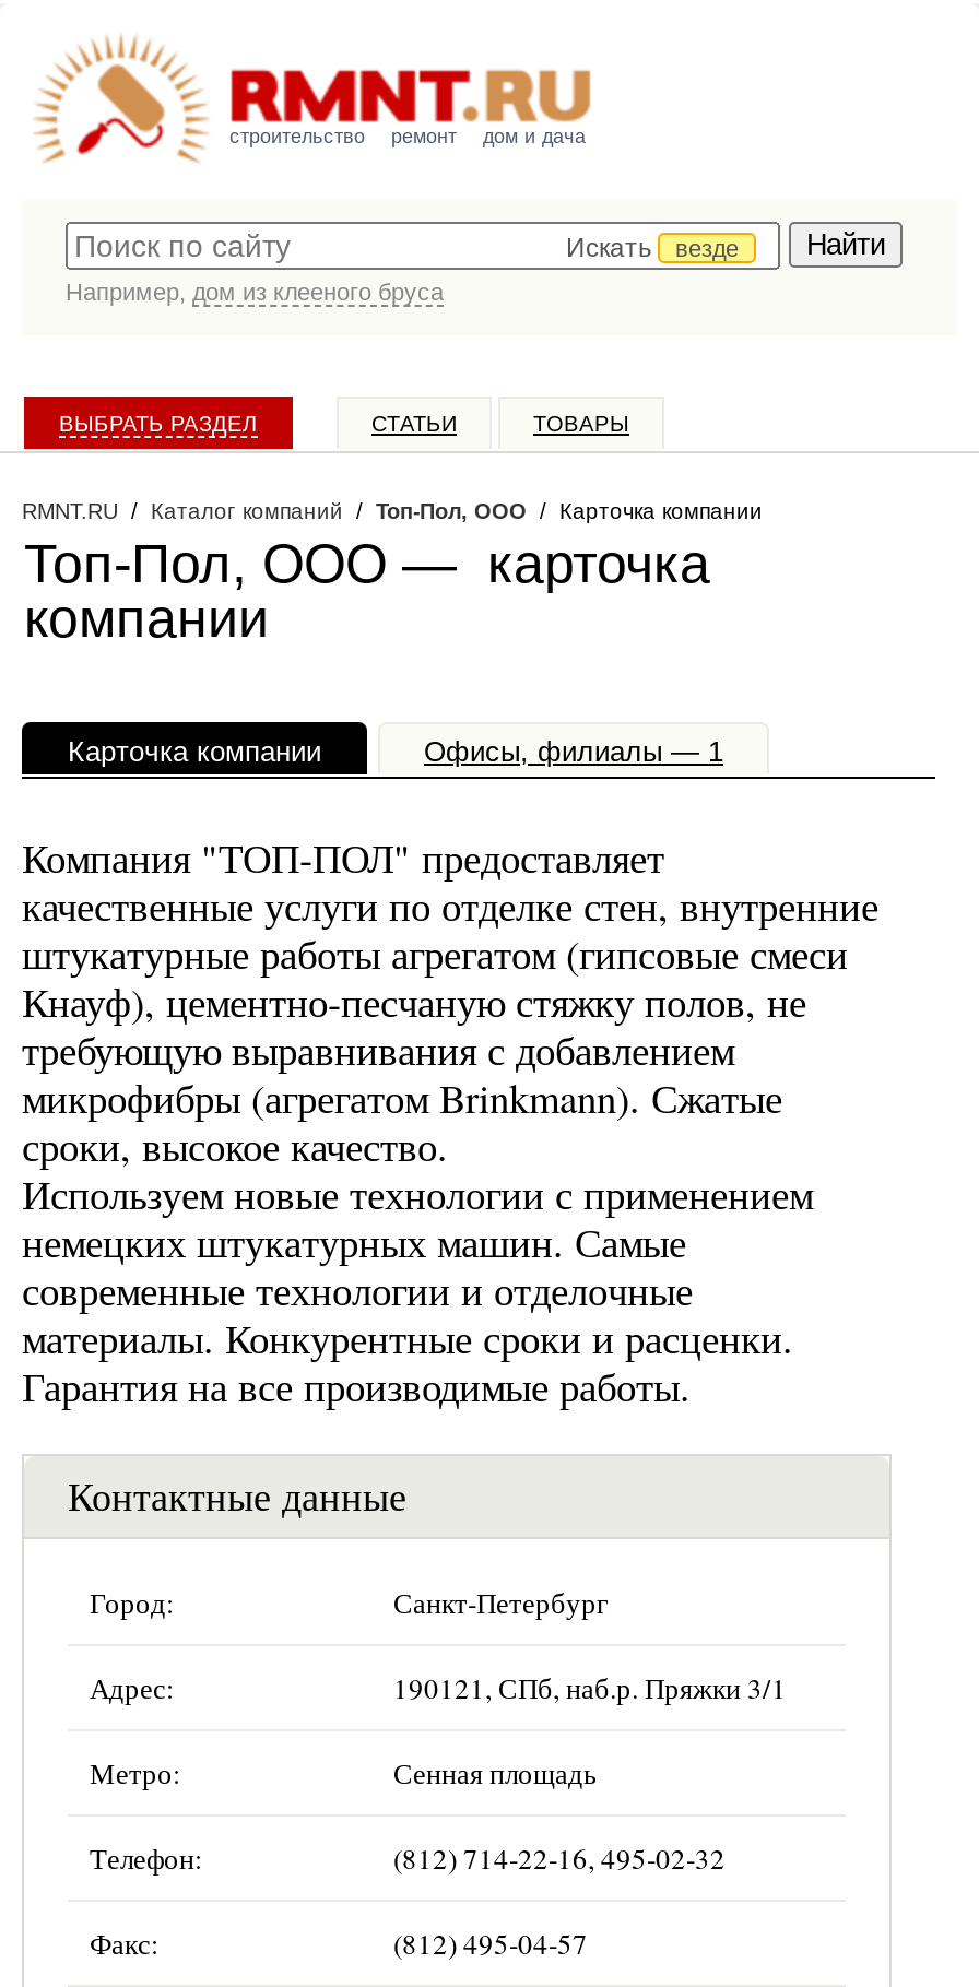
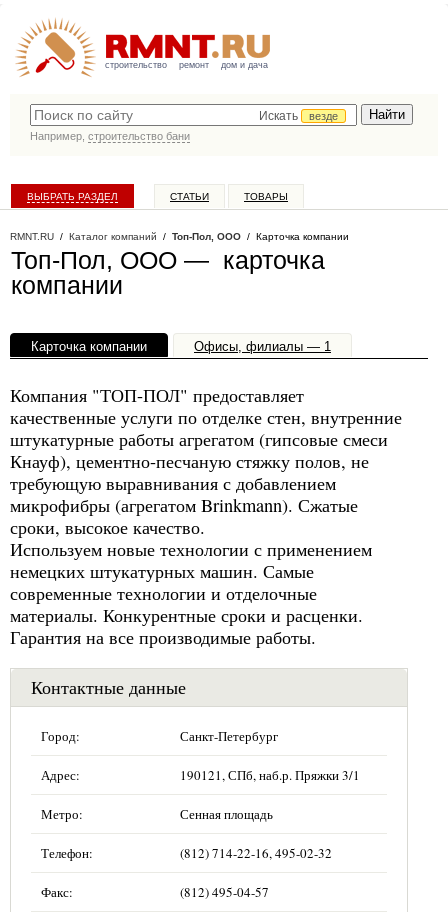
[66,279,444,305] Например, дом из клееного бруса -> [30,130,190,142] Например, строительство бани

